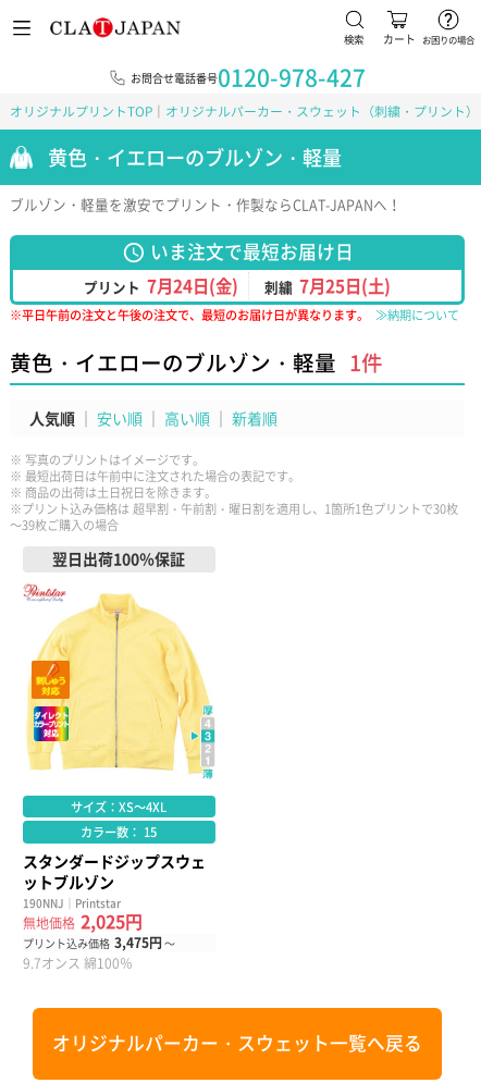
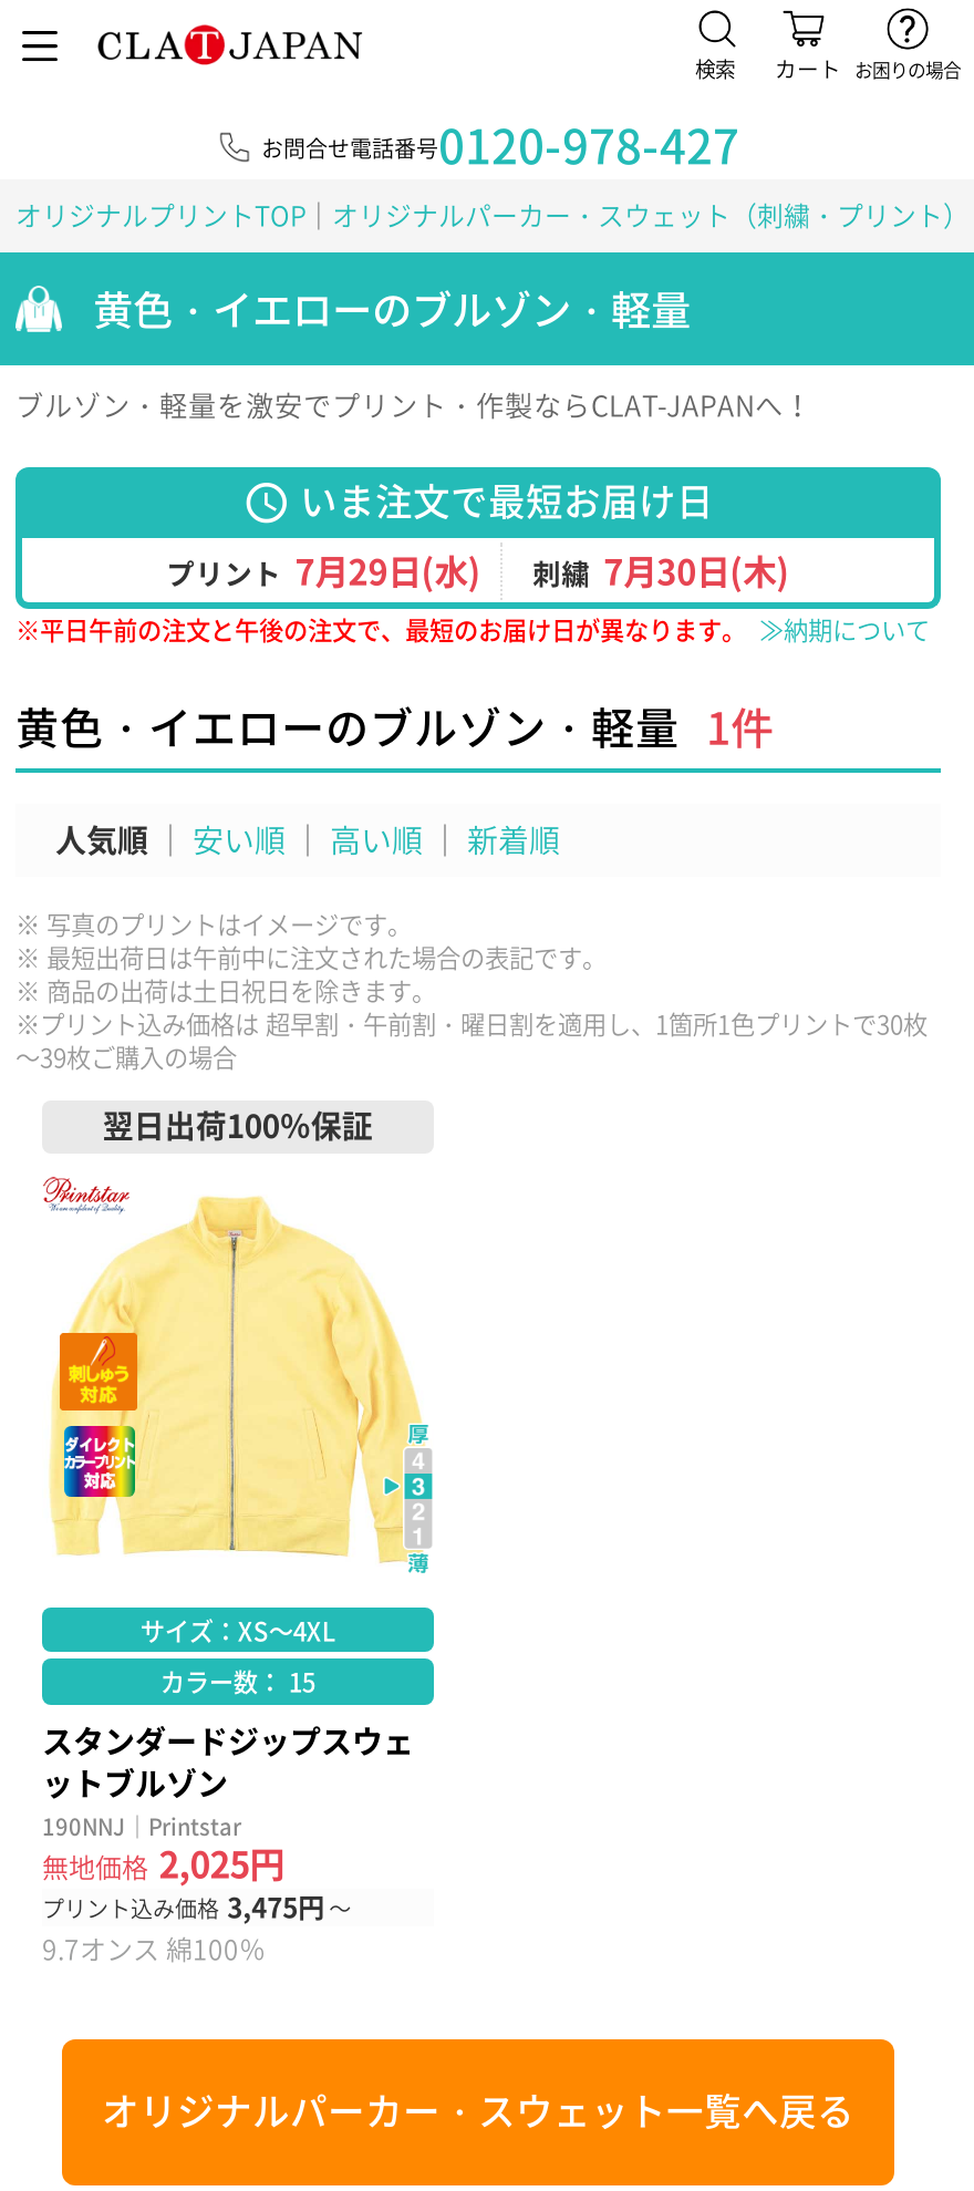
[84,273,239,298] プリント 7月24日(金) -> [167,544,481,595] プリント 7月29日(水)
[264,273,390,298] 刺繍 7月25日(土) -> [533,544,789,595] 刺繍 7月30日(木)

